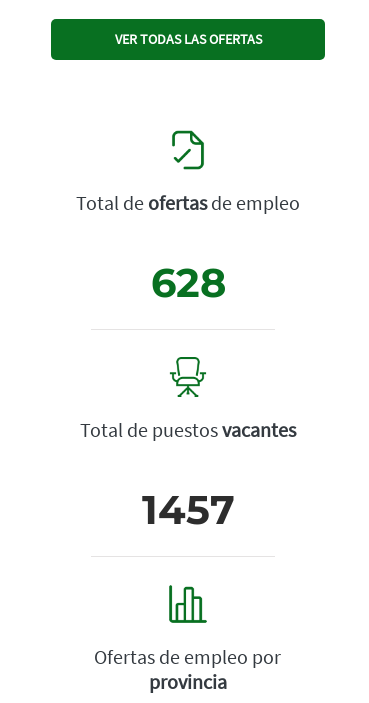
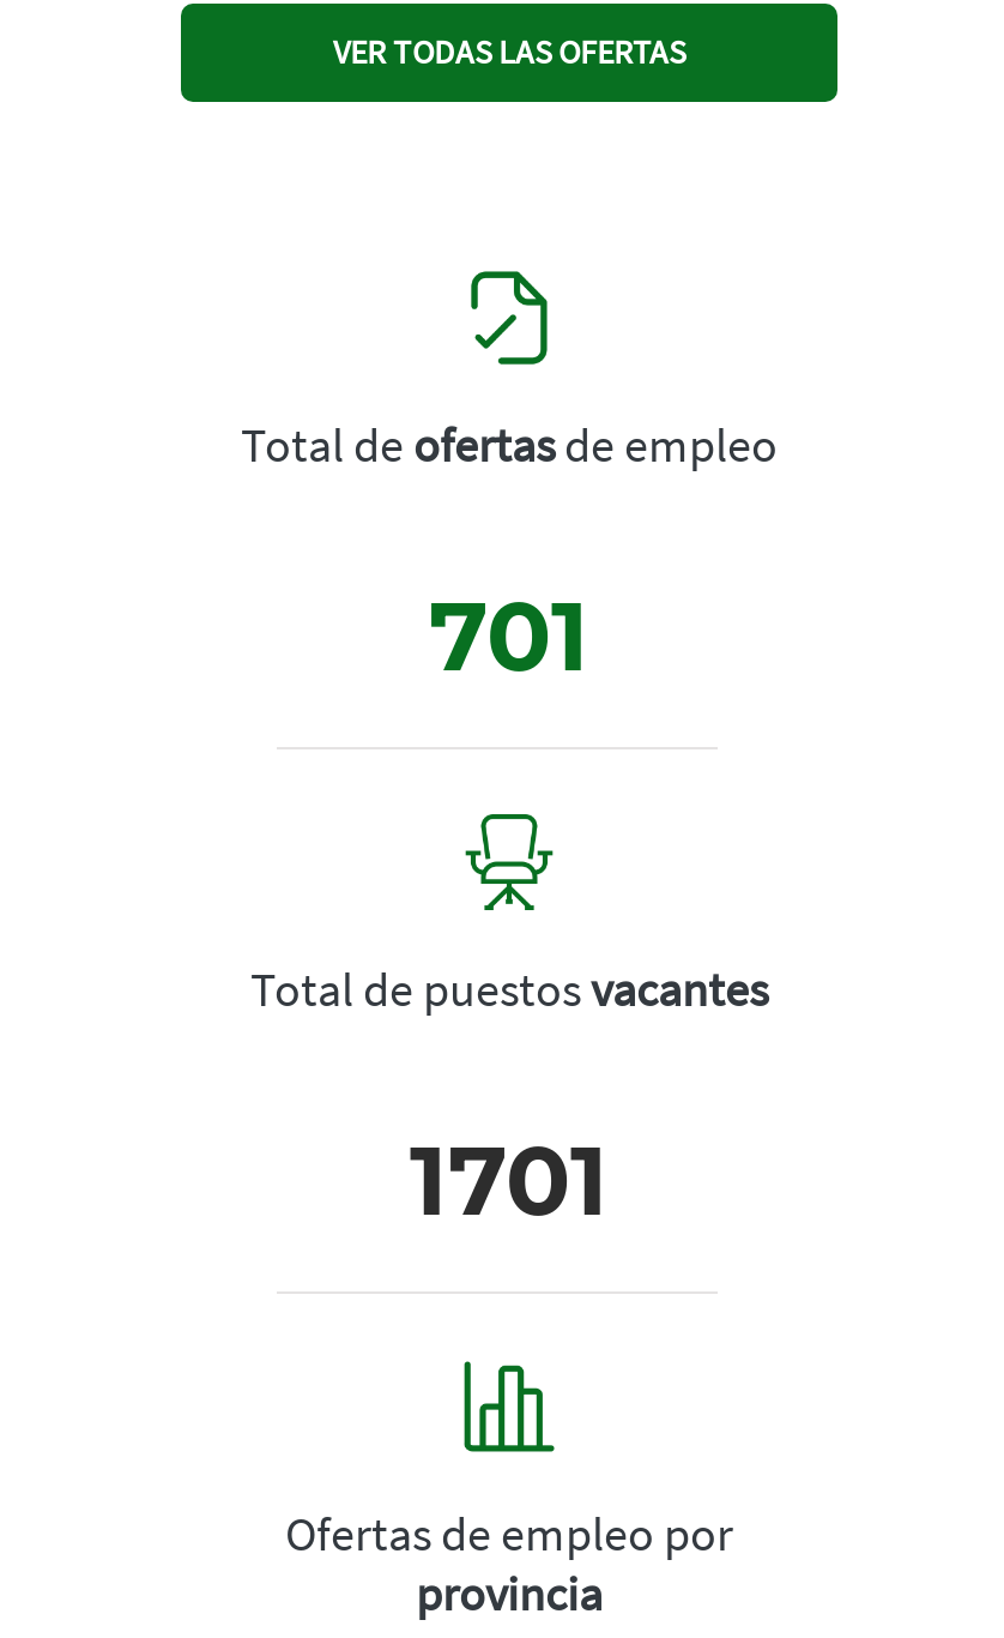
[150,258,225,307] 628 -> [429,577,589,695] 701
[141,485,234,534] 1457 -> [410,1122,609,1239] 1701

